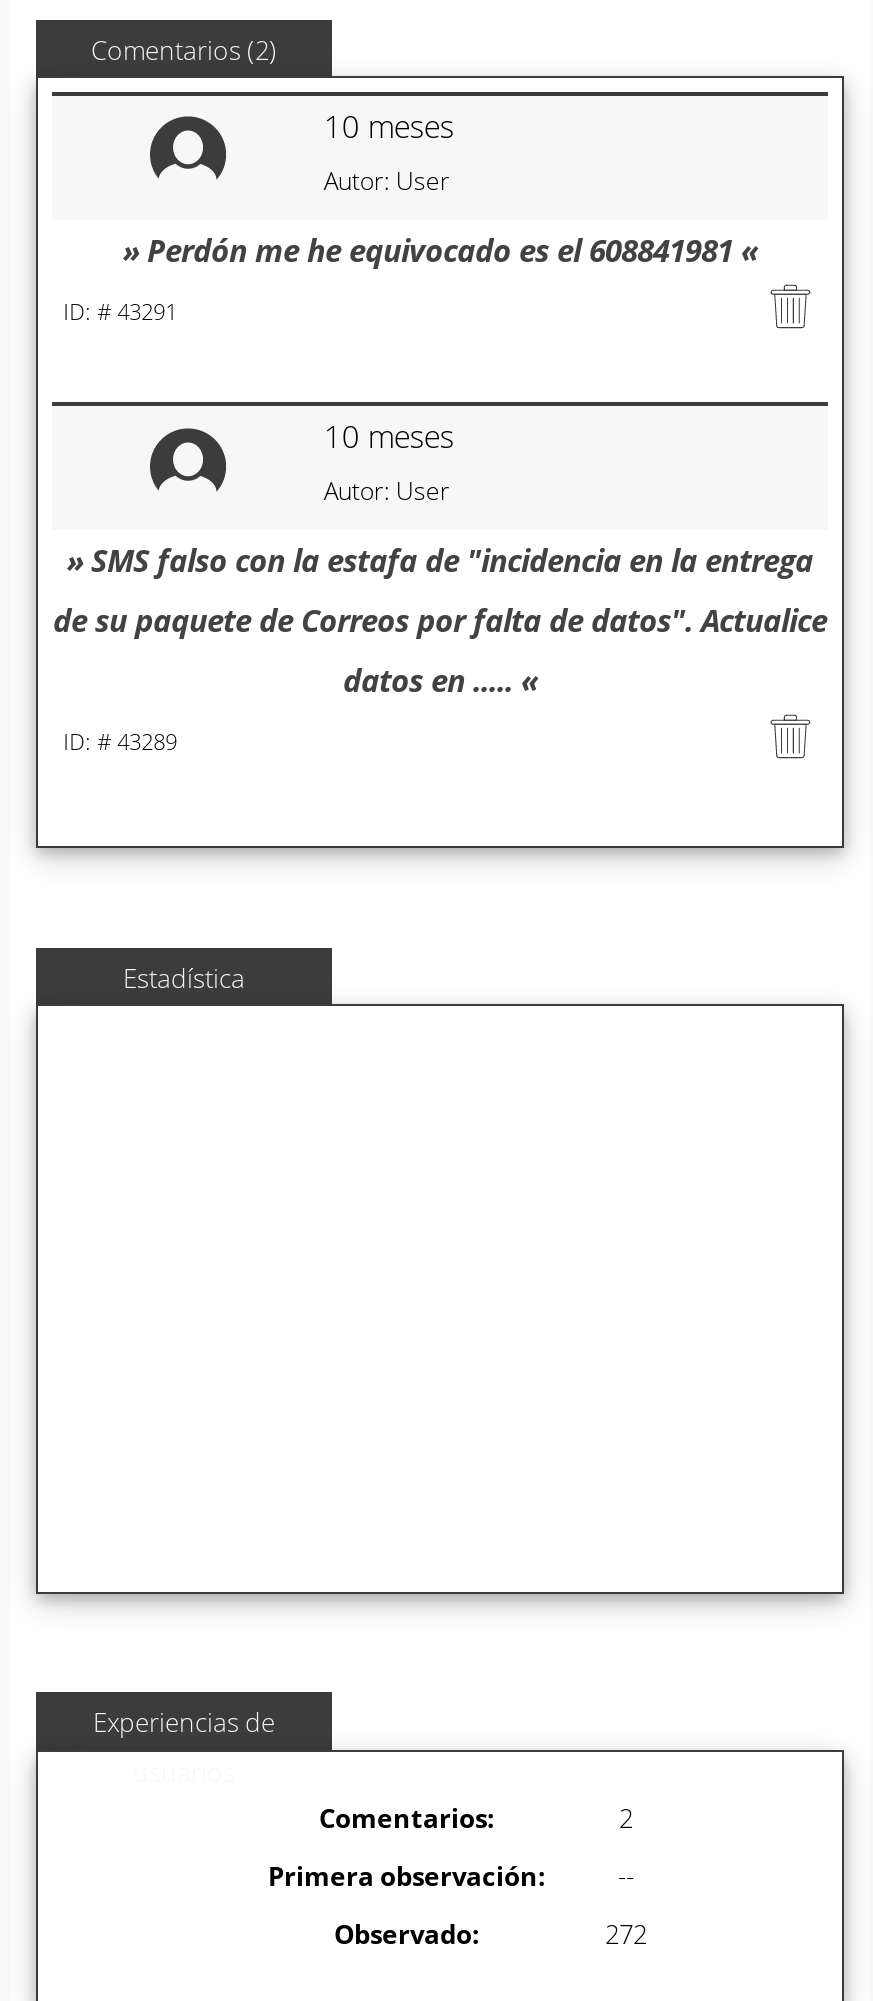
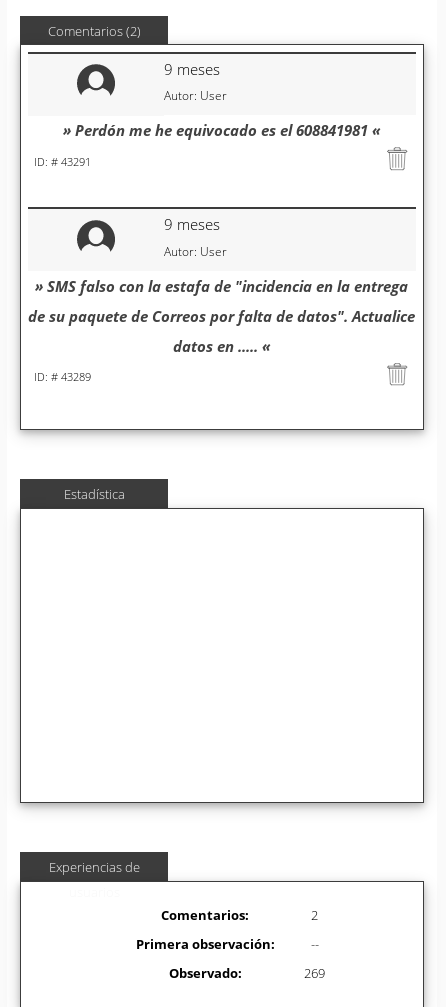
[324,103,454,147] 10 meses -> [164,57,220,79] 9 meses
[324,414,454,458] 10 meses -> [164,213,220,235] 9 meses
[605,1917,647,1953] 272 -> [304,964,325,982] 269

